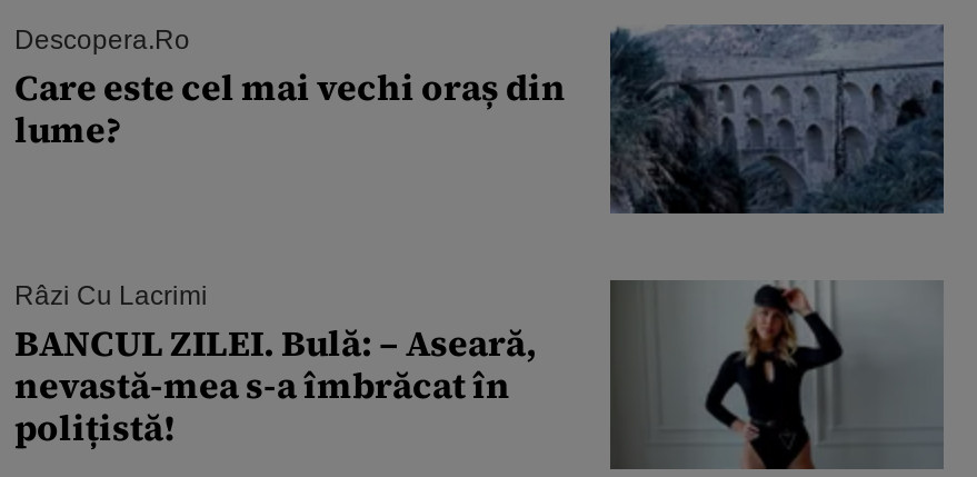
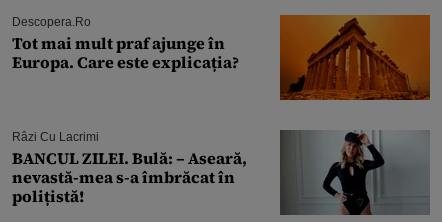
[14,22,946,216] [image] | Care este cel mai vechi oraș din | lume? -> [12,14,431,101] [image] | Tot mai mult praf ajunge în | Europa. Care este explicația?

